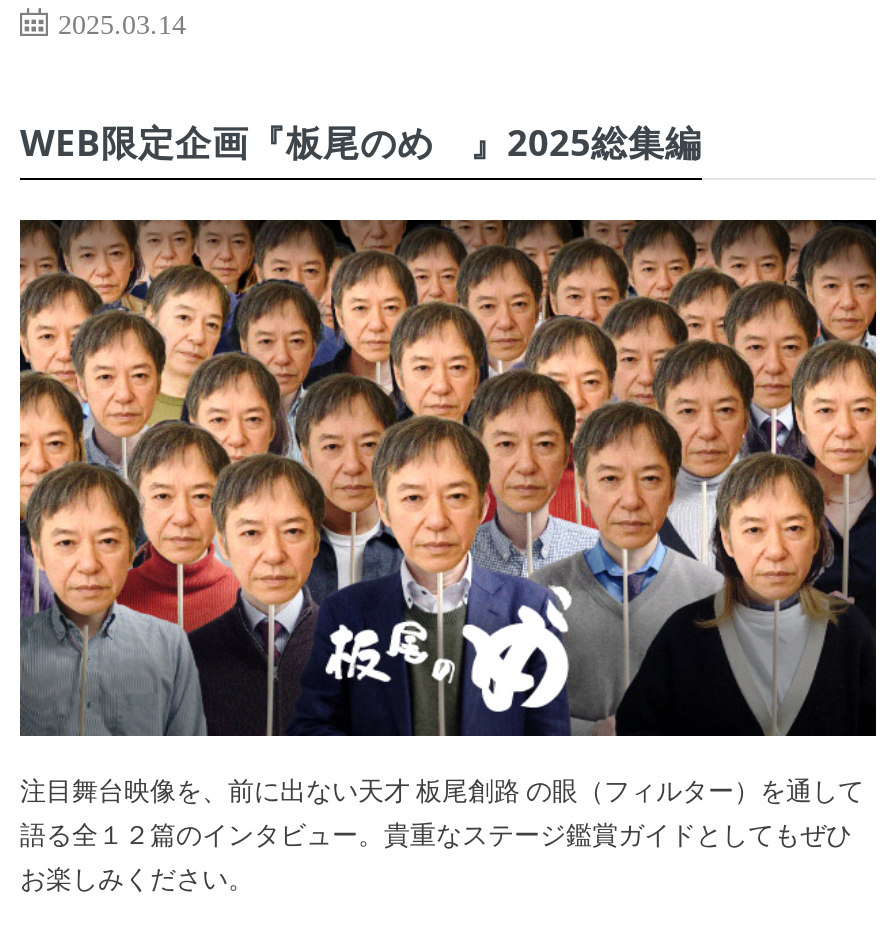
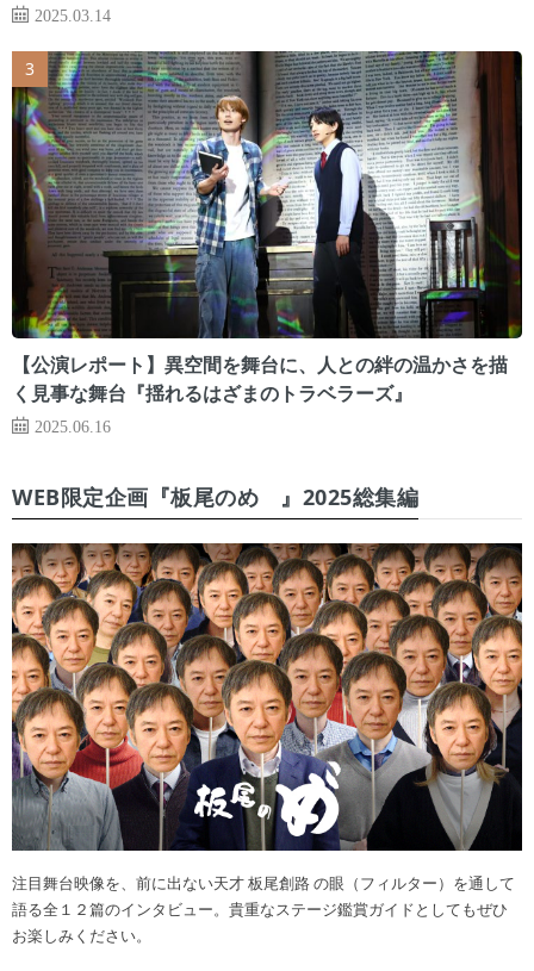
none -> [11,50,523,434] [image] | 【公演レポート】異空間を舞台に、人との絆の温かさを描 | く見事な舞台『揺れるはざまのトラベラーズ』 | 2025.06.16

